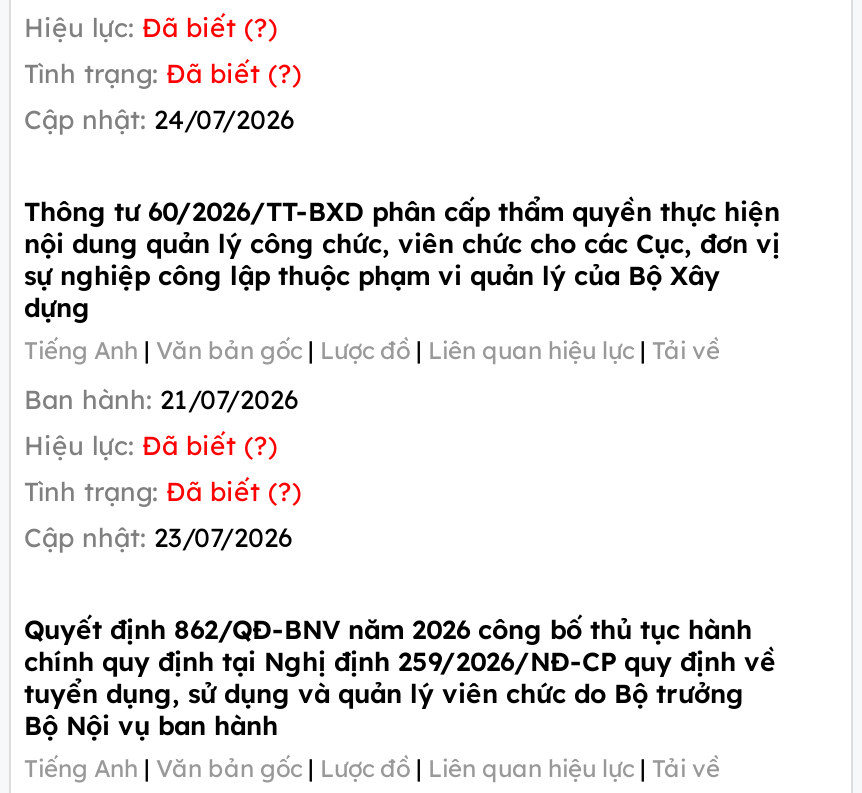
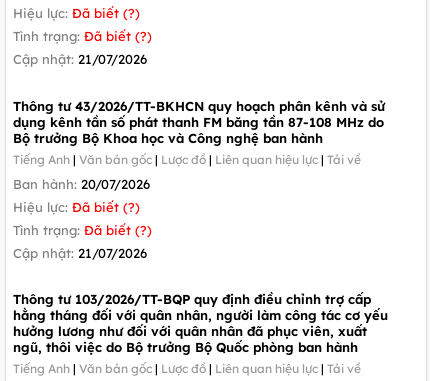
[24,103,294,135] Cập nhật: 24/07/2026 -> [12,51,146,67] Cập nhật: 21/07/2026
[24,195,780,323] Thông tư 60/2026/TT-BXD phân cấp thẩm quyền thực hiện | nội dung quản lý công chức, viên chức cho các Cục, đơn vị | sự nghiệp công lập thuộc phạm vi quản lý của Bộ Xây | dựng -> [12,97,384,145] Thông tư 43/2026/TT-BKHCN quy hoạch phân kênh và sử | dụng kênh tần số phát thanh FM băng tần 87-108 MHz do | Bộ trưởng Bộ Khoa học và Công nghệ ban hành
[24,383,298,415] Ban hành: 21/07/2026 -> [12,175,149,191] Ban hành: 20/07/2026
[24,521,292,553] Cập nhật: 23/07/2026 -> [12,244,146,260] Cập nhật: 21/07/2026
[24,613,776,741] Quyết định 862/QĐ-BNV năm 2026 công bố thủ tục hành | chính quy định tại Nghị định 259/2026/NĐ-CP quy định về | tuyển dụng, sử dụng và quản lý viên chức do Bộ trưởng | Bộ Nội vụ ban hành -> [12,291,387,355] Thông tư 103/2026/TT-BQP quy định điều chỉnh trợ cấp | hằng tháng đối với quân nhân, người làm công tác cơ yếu | hưởng lương như đối với quân nhân đã phục viên, xuất | ngũ, thôi việc do Bộ trưởng Bộ Quốc phòng ban hành

